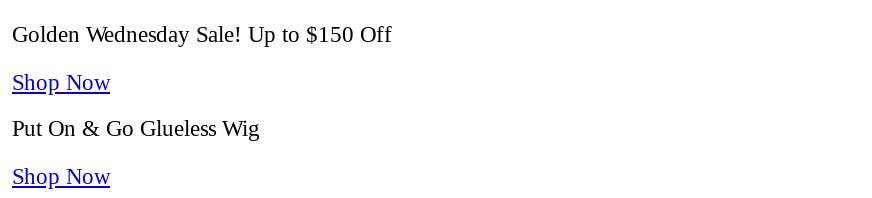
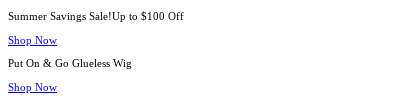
[12,23,392,47] Golden Wednesday Sale! Up to $150 Off -> [8,10,184,22] Summer Savings Sale!Up to $100 Off

